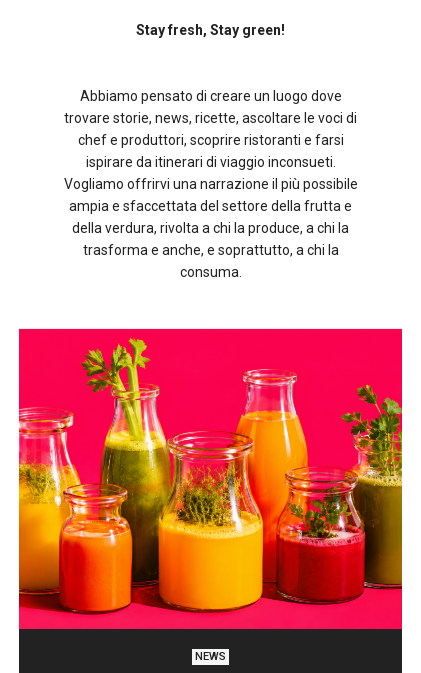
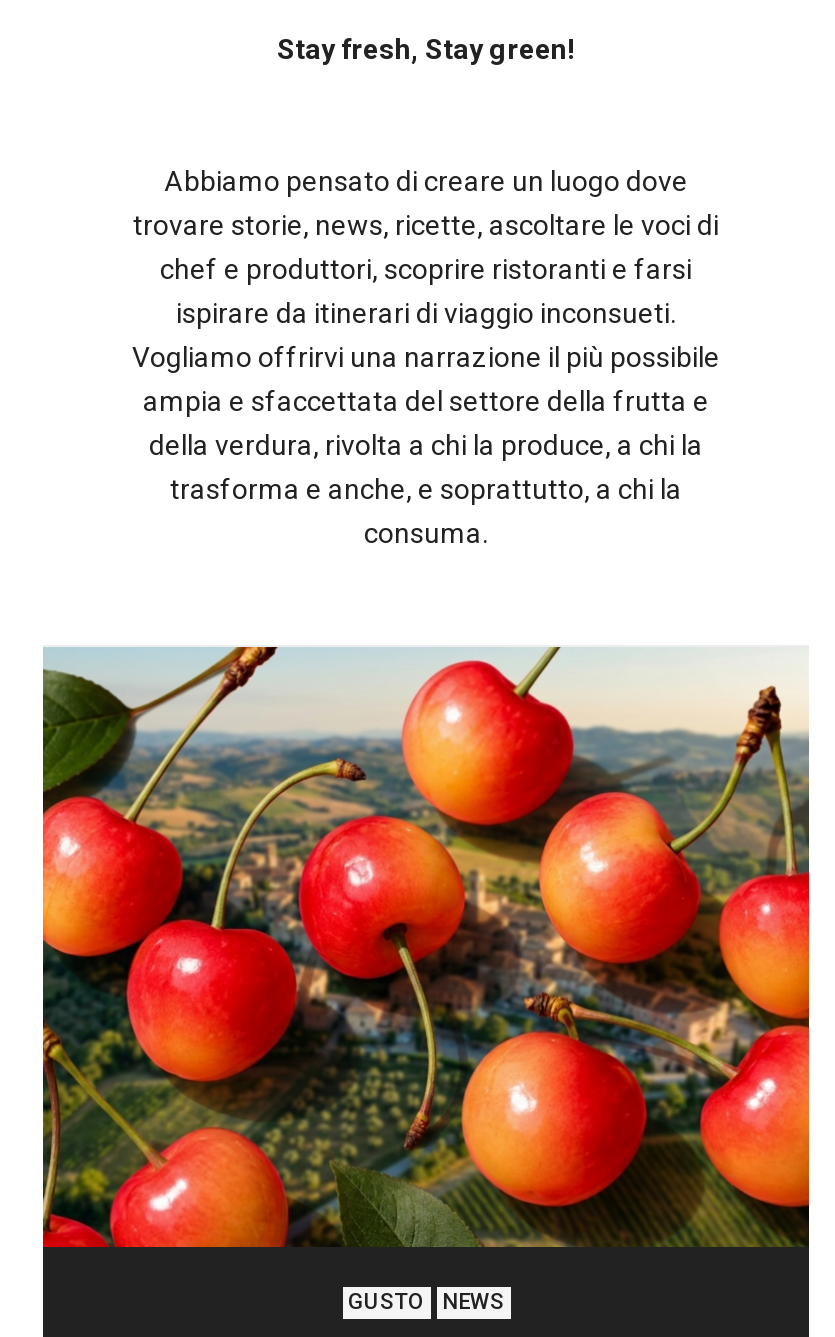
[18,328,403,630] [image] -> [41,645,811,1247] [image]
none -> [348,1289,424,1315] GUSTO

